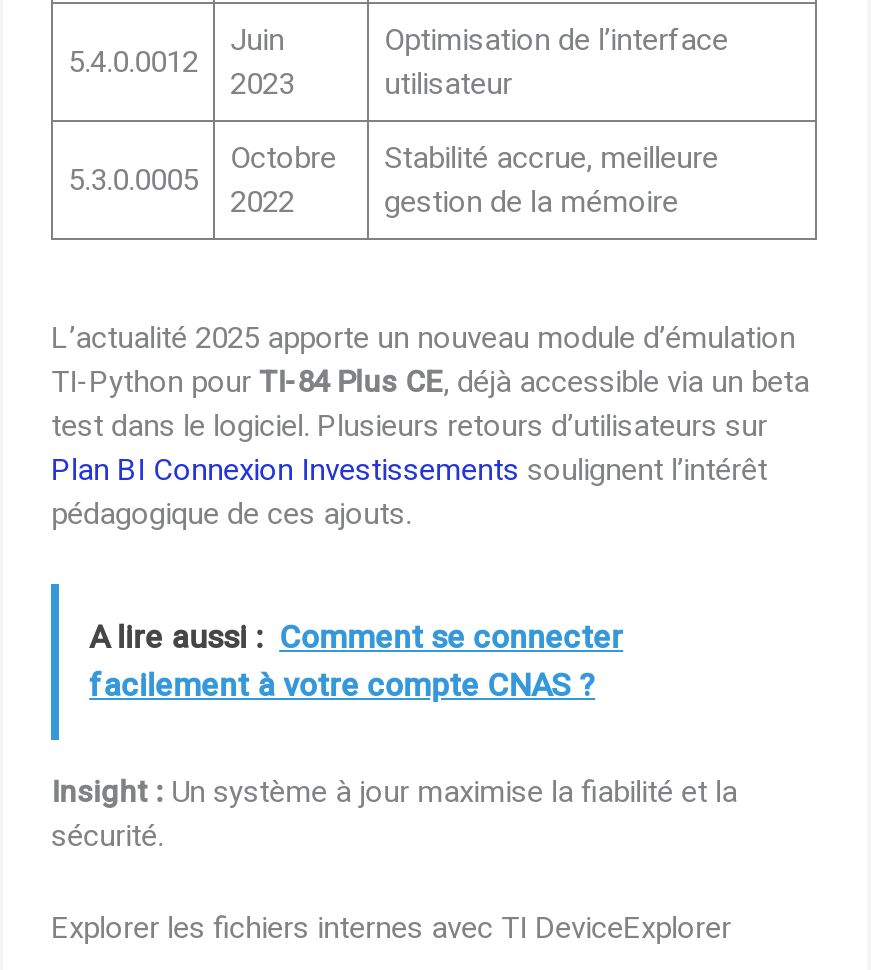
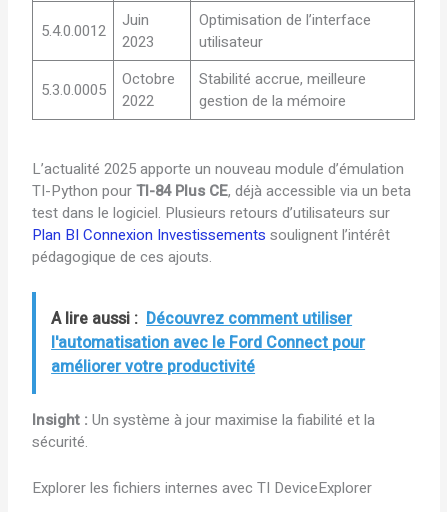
[89,614,623,710] A lire aussi : Comment se connecter | facilement à votre compte CNAS ? -> [51,307,365,379] A lire aussi : Découvrez comment utiliser | l'automatisation avec le Ford Connect pour | améliorer votre productivité

